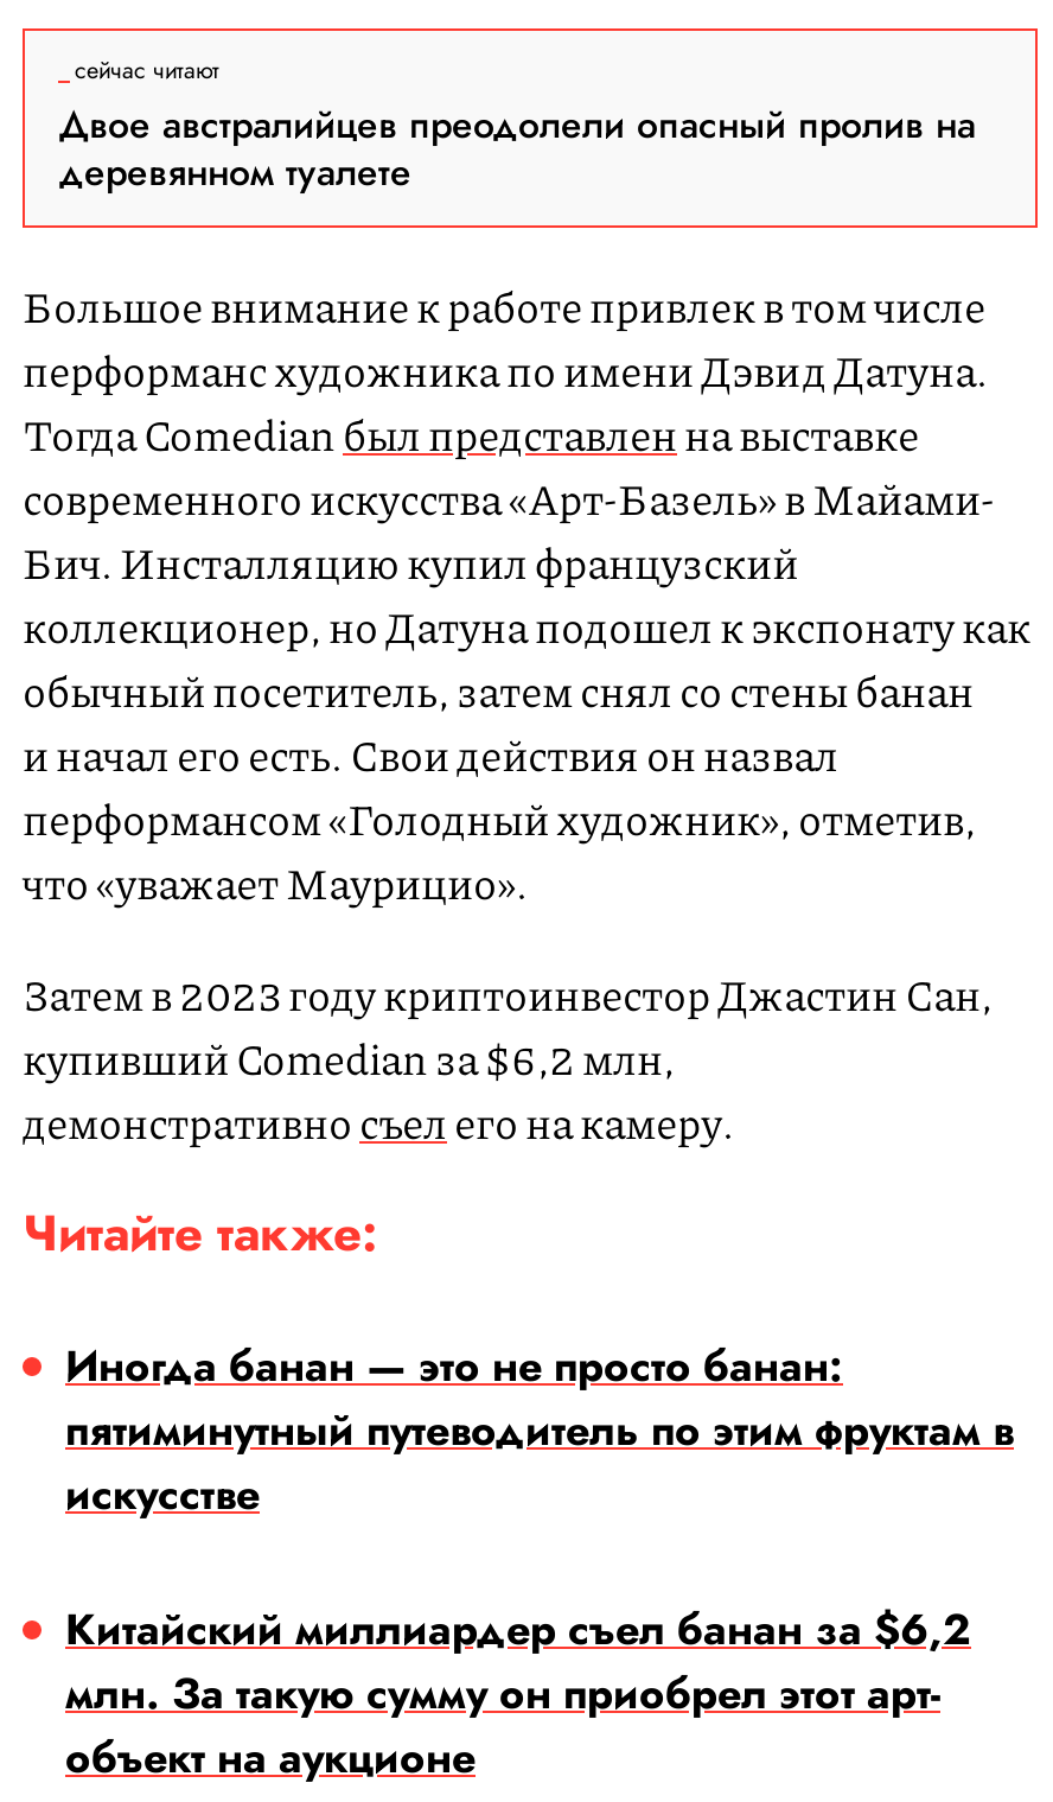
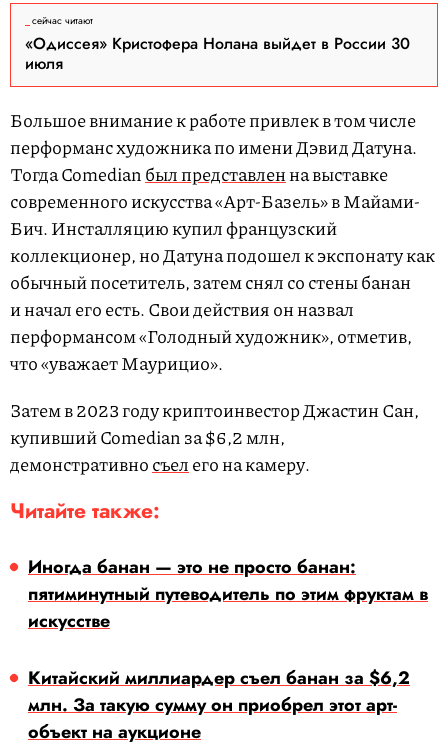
[58,97,976,199] Двое австралийцев преодолели опасный пролив на | деревянном туалете -> [25,32,410,75] «Одиссея» Кристофера Нолана выйдет в России 30 | июля

